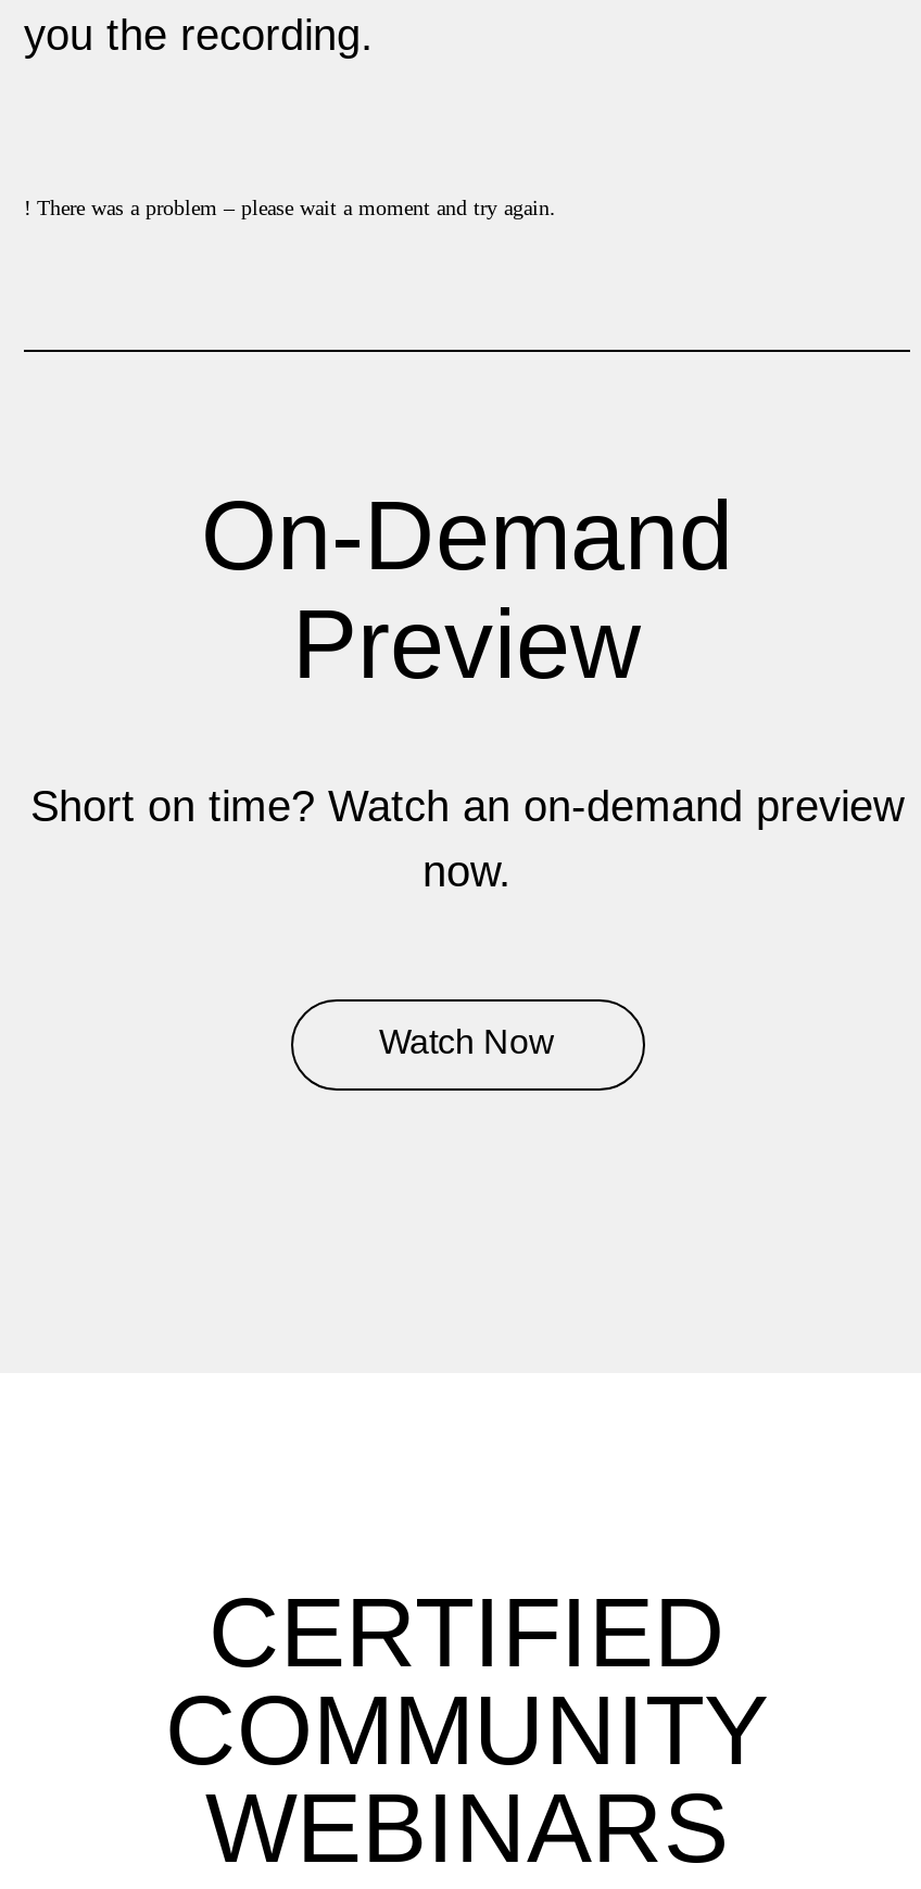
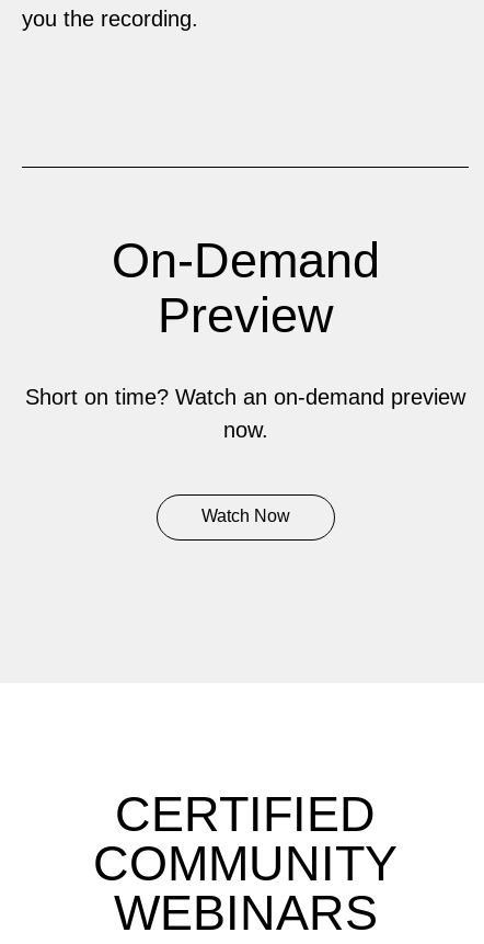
[24,195,556,219] ! There was a problem – please wait a moment and try again. -> none

